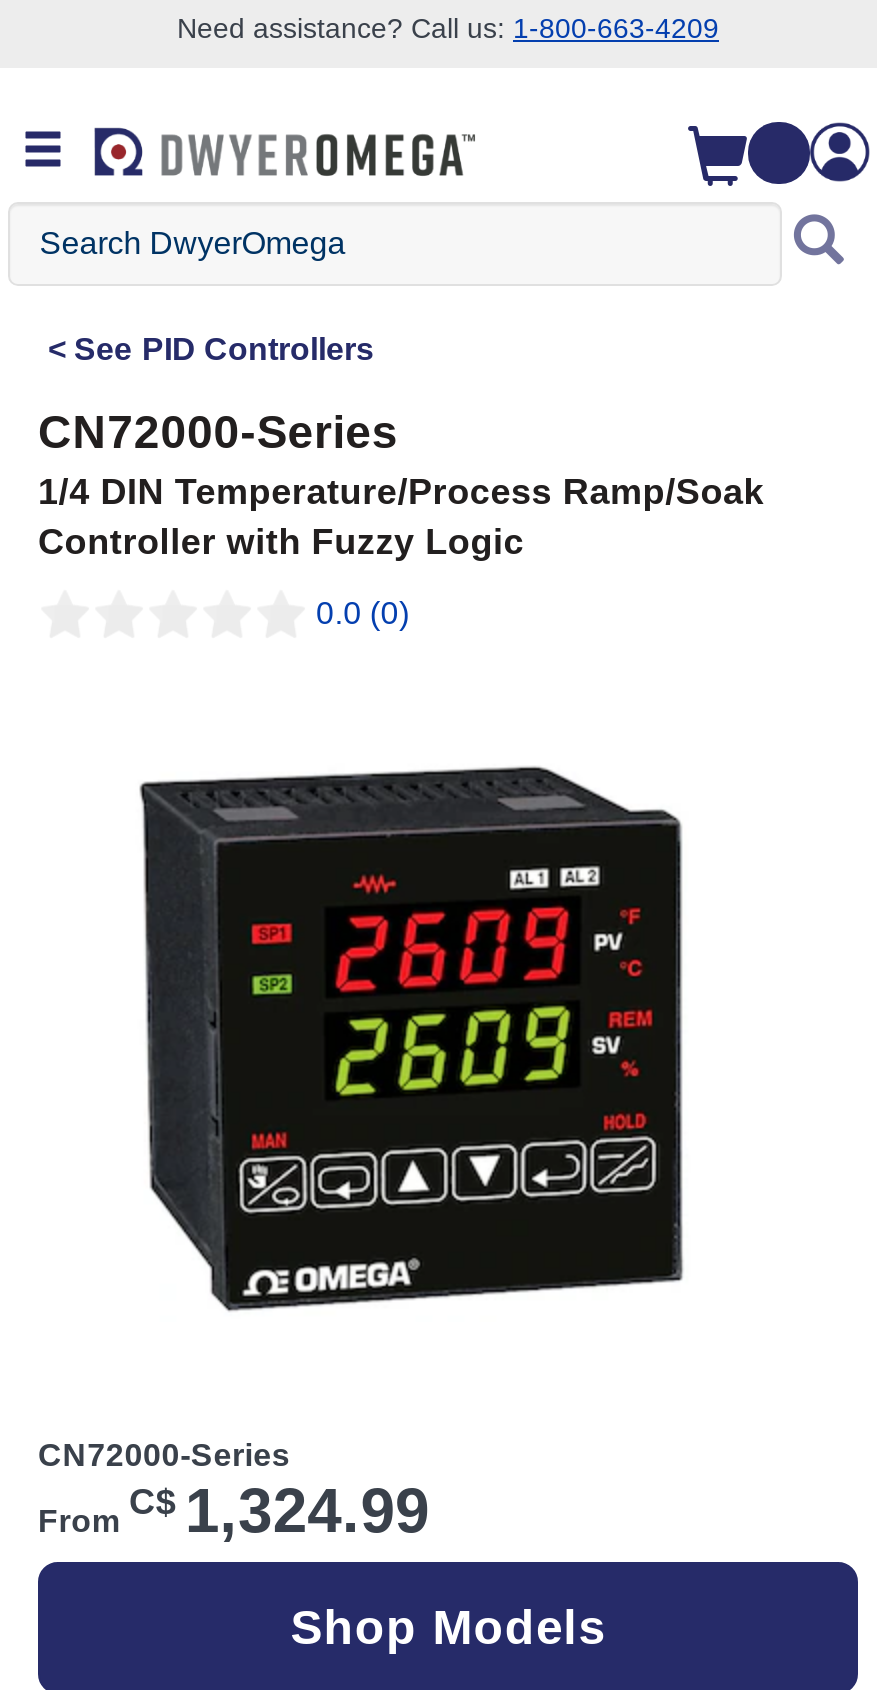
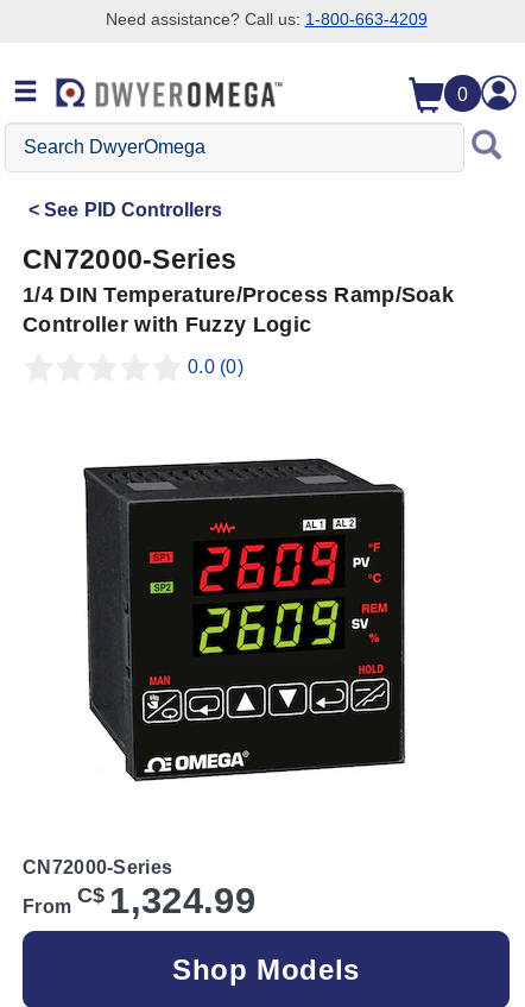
none -> [457,84,468,105] 0

